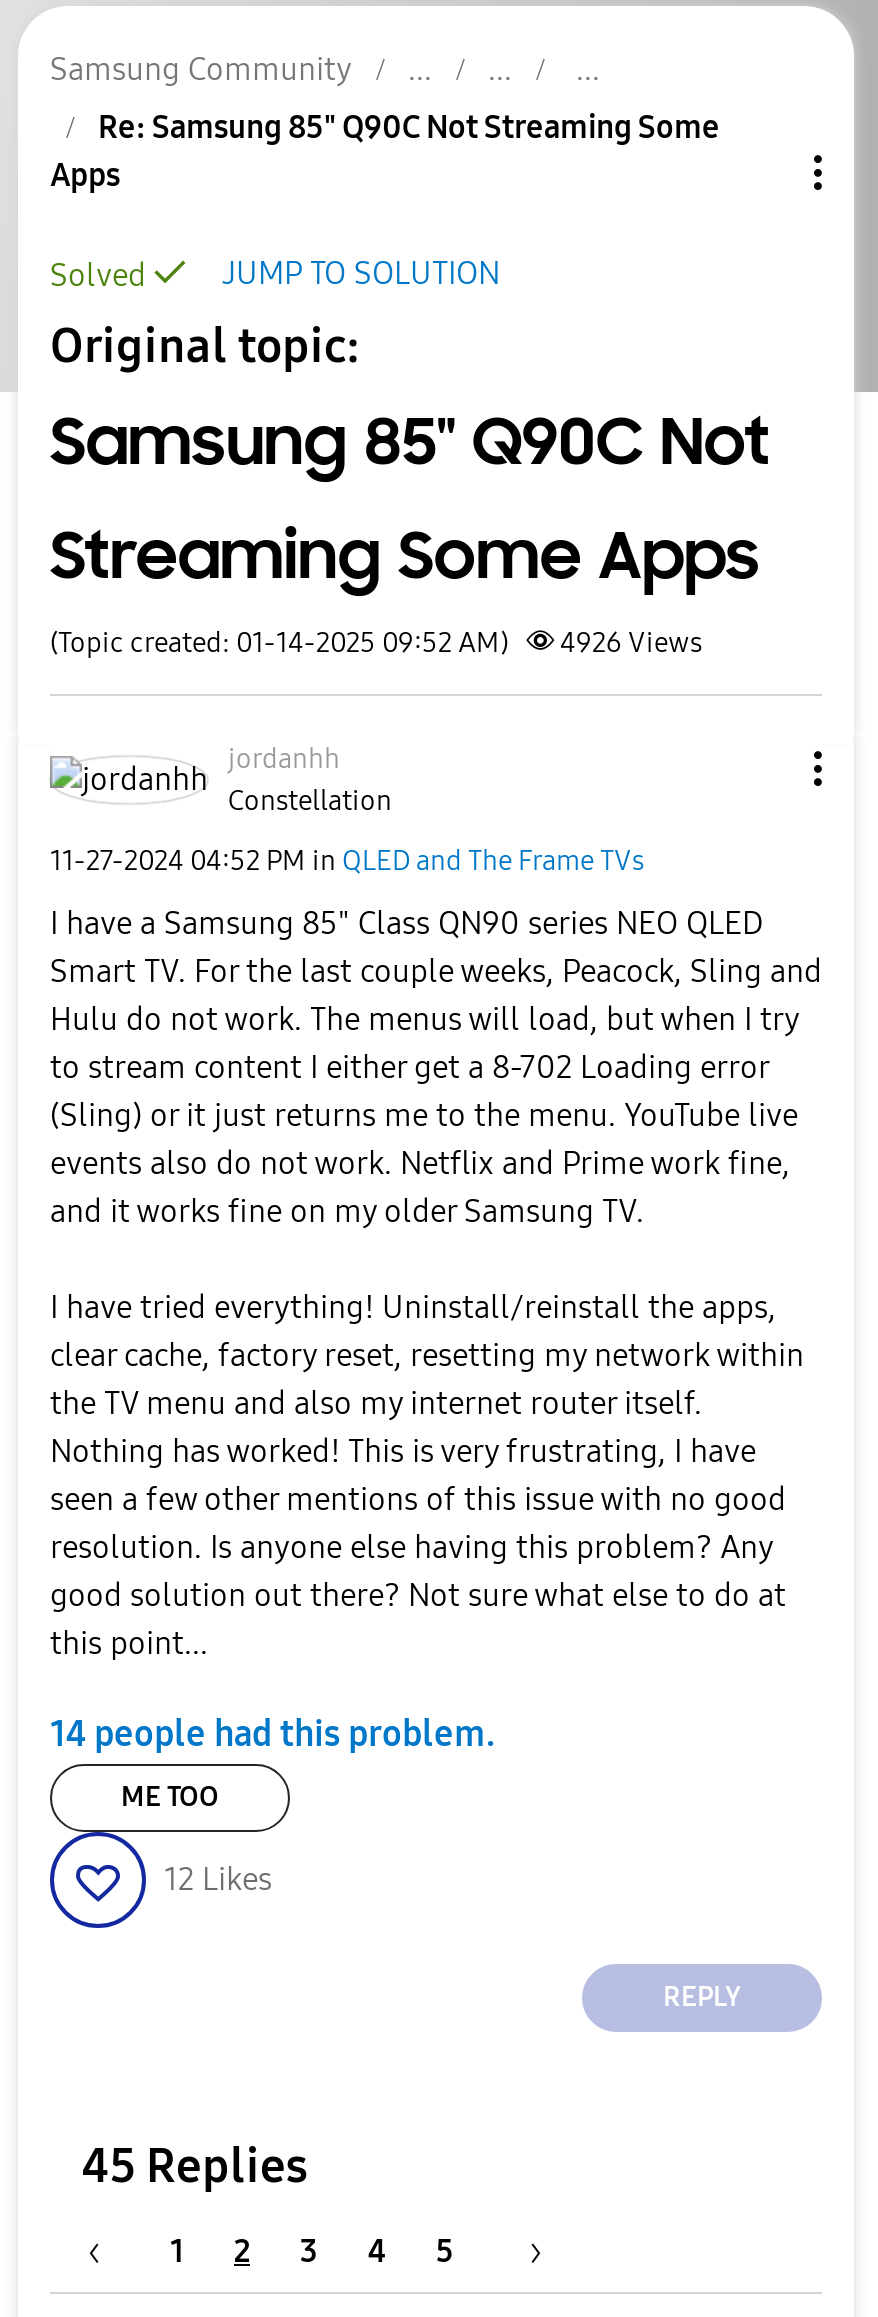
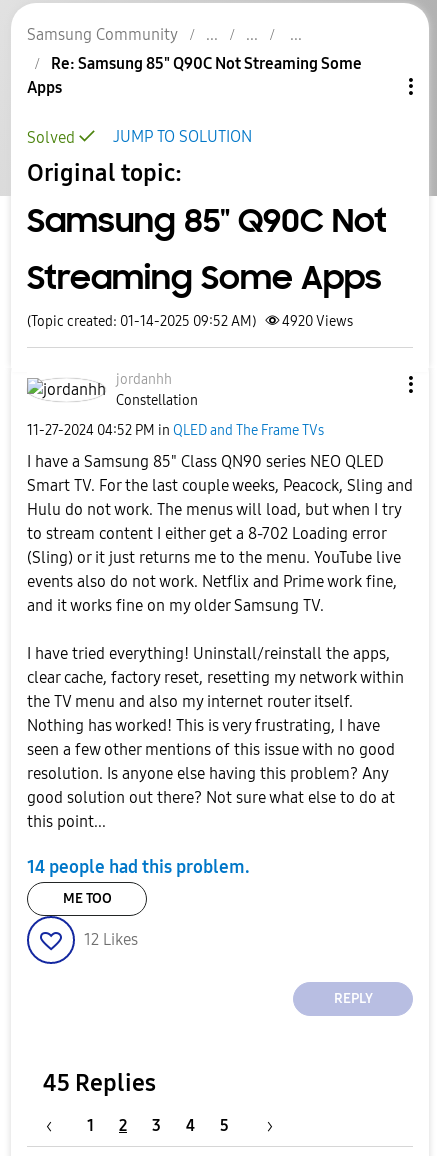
[50,626,702,660] (Topic created: 01-14-2025 09:52 AM) 4926 Views -> [27,313,353,330] (Topic created: 01-14-2025 09:52 AM) 4920 Views

